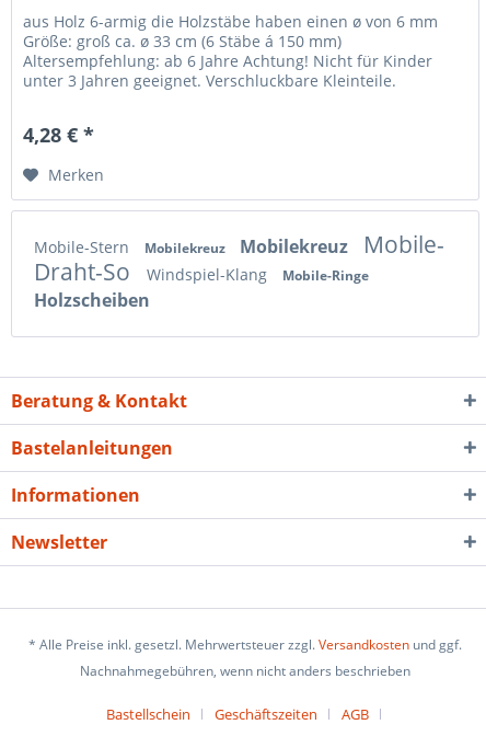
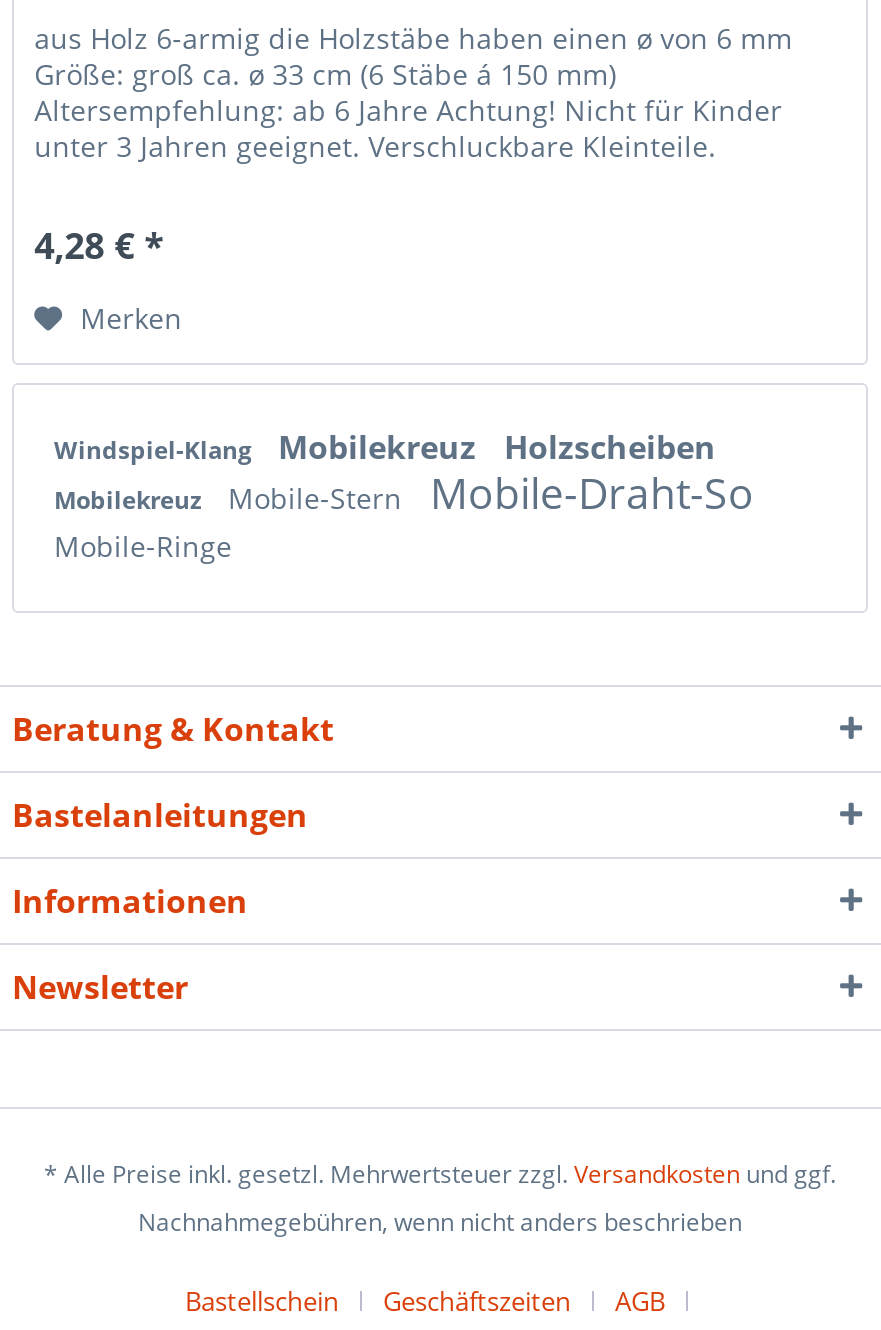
[34,229,444,312] Mobile-Stern Mobilekreuz Mobilekreuz Mobile- | Draht-So Windspiel-Klang Mobile-Ringe | Holzscheiben -> [54,425,754,565] Windspiel-Klang Mobilekreuz Holzscheiben | Mobilekreuz Mobile-Stern Mobile-Draht-So | Mobile-Ringe

